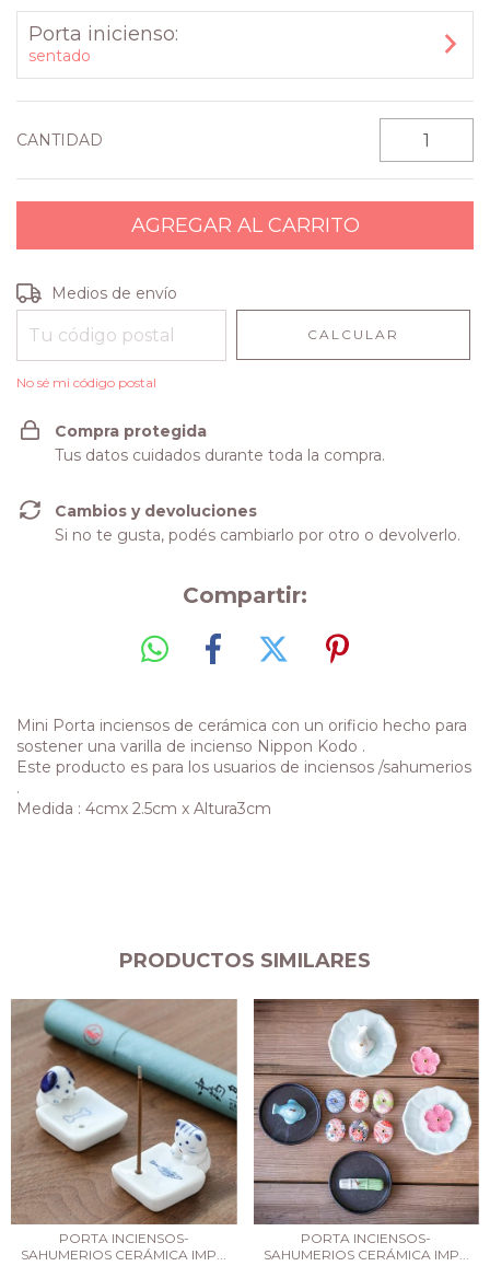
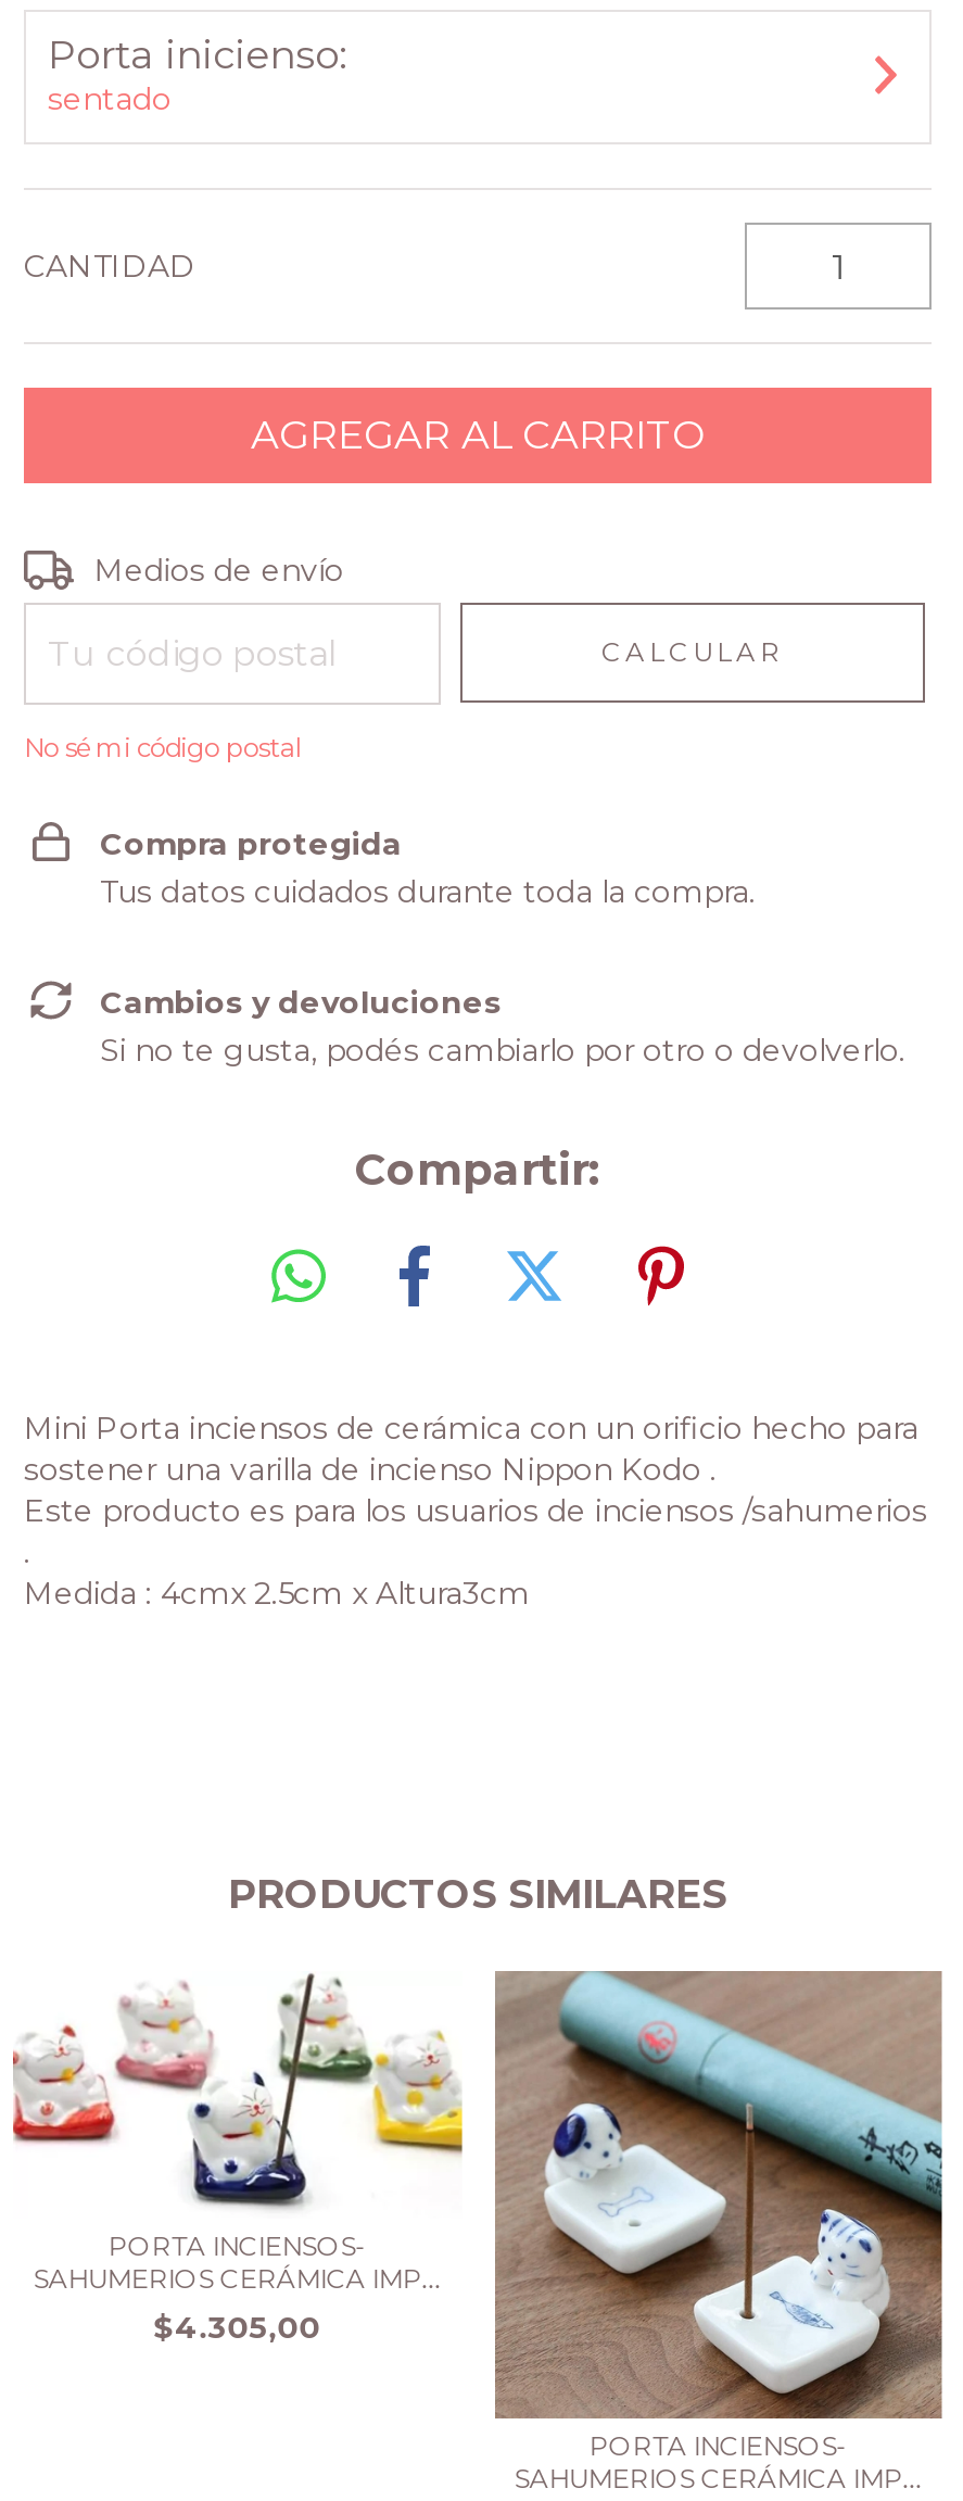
[10,998,238,1226] [image] -> [13,1971,465,2219] [image]
[254,998,480,1224] [image] -> [493,1971,945,2418] [image]
moved [21,1230,227,1263] -> [33,2229,441,2294]: PORTA INCIENSOS- | SAHUMERIOS CERÁMICA IMP...
none -> [154,2307,321,2347] $4.305,00

